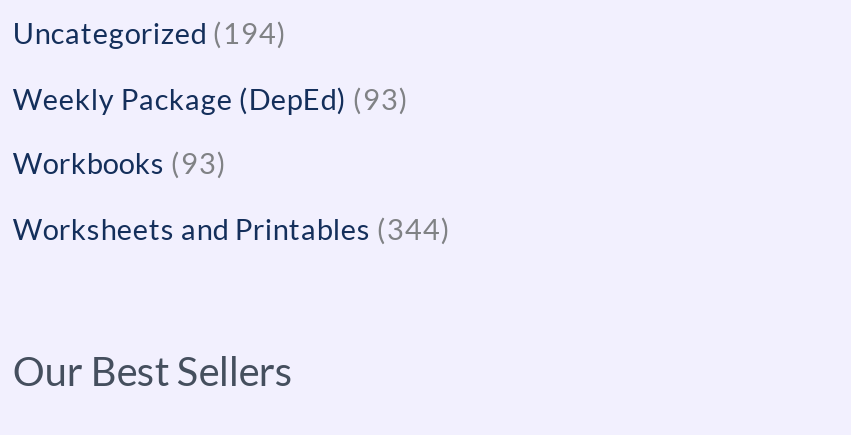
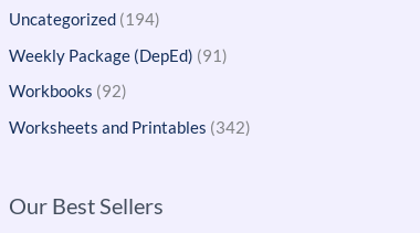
[13,81,409,115] Weekly Package (DepEd) (93) -> [9,46,228,65] Weekly Package (DepEd) (91)
[13,146,227,180] Workbooks (93) -> [9,82,127,101] Workbooks (92)
[13,212,451,246] Worksheets and Printables (344) -> [9,118,251,137] Worksheets and Printables (342)

